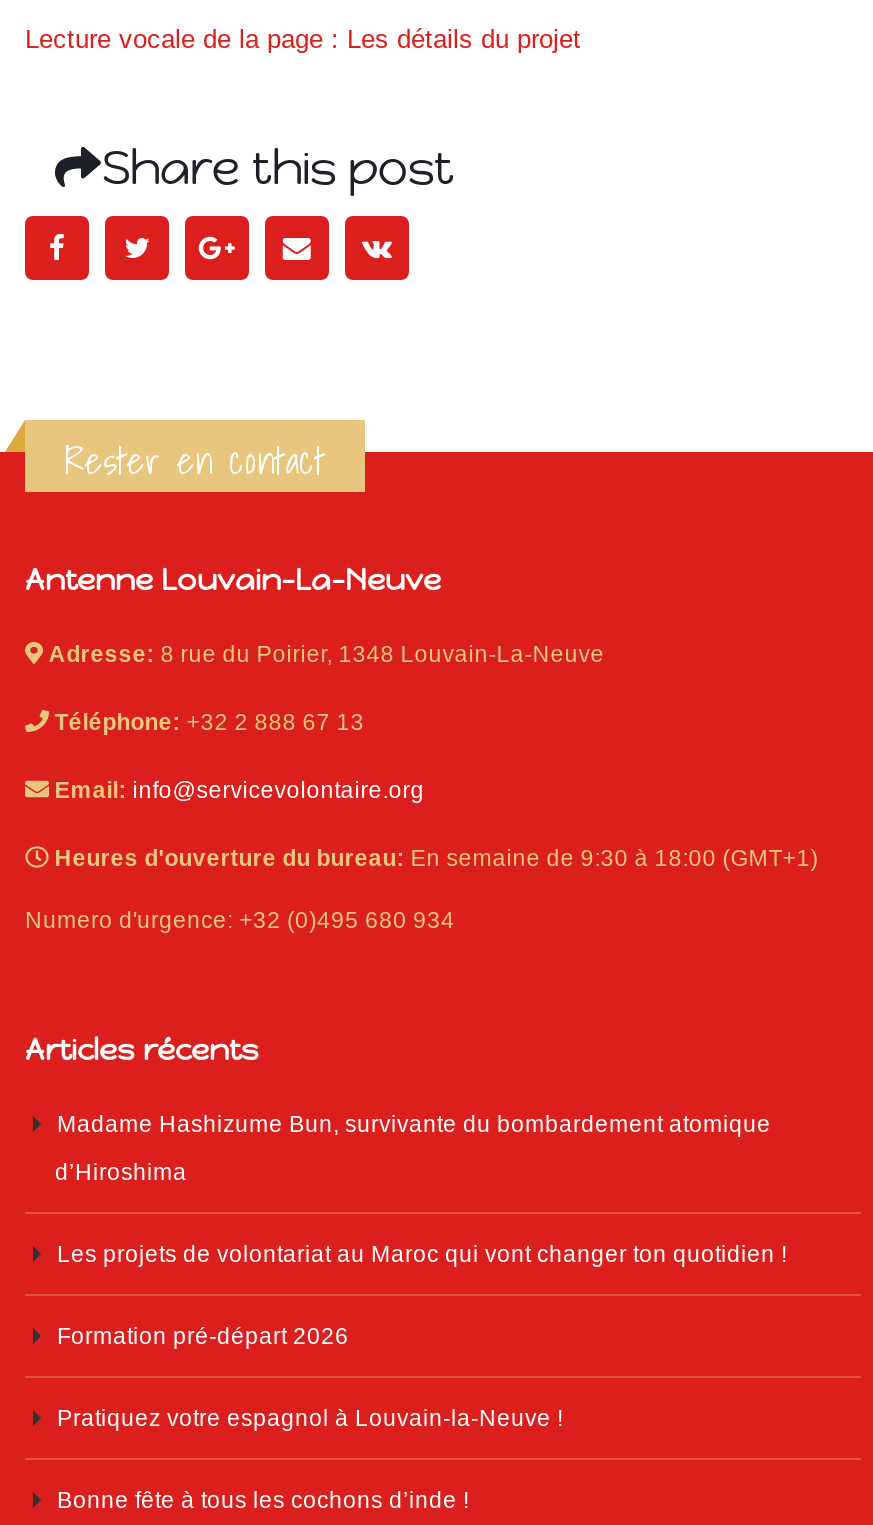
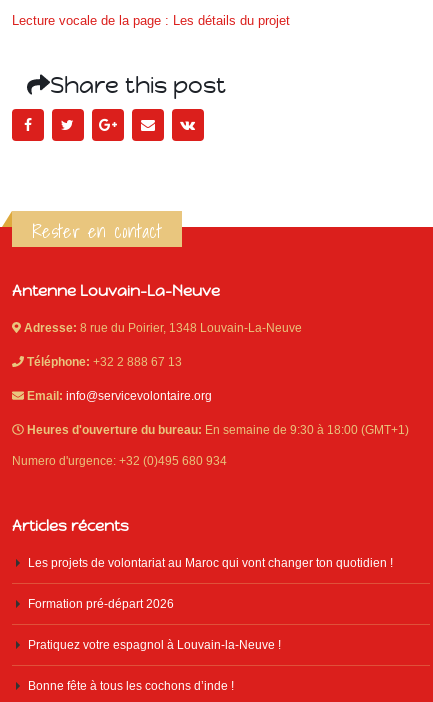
[55,1110,771,1184] Madame Hashizume Bun, survivante du bombardement atomique | d’Hiroshima -> none

